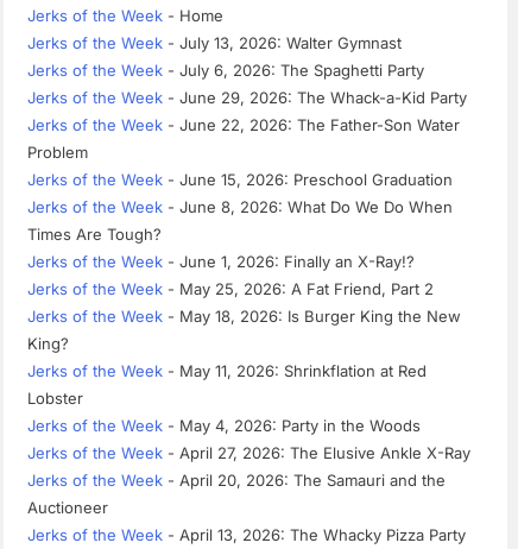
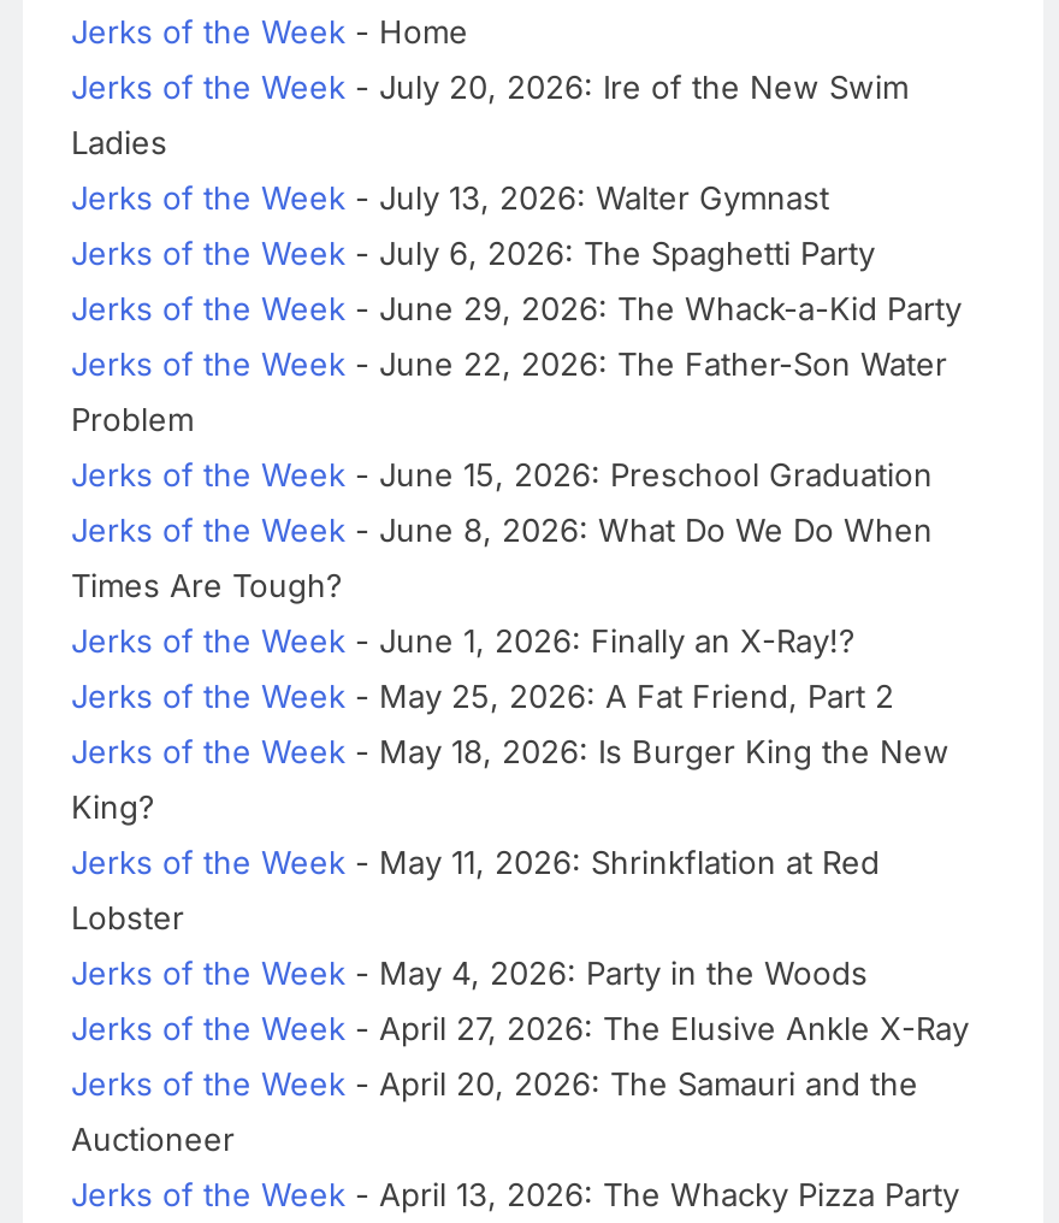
none -> [71,66,909,160] Jerks of the Week - July 20, 2026: Ire of the New Swim | Ladies

